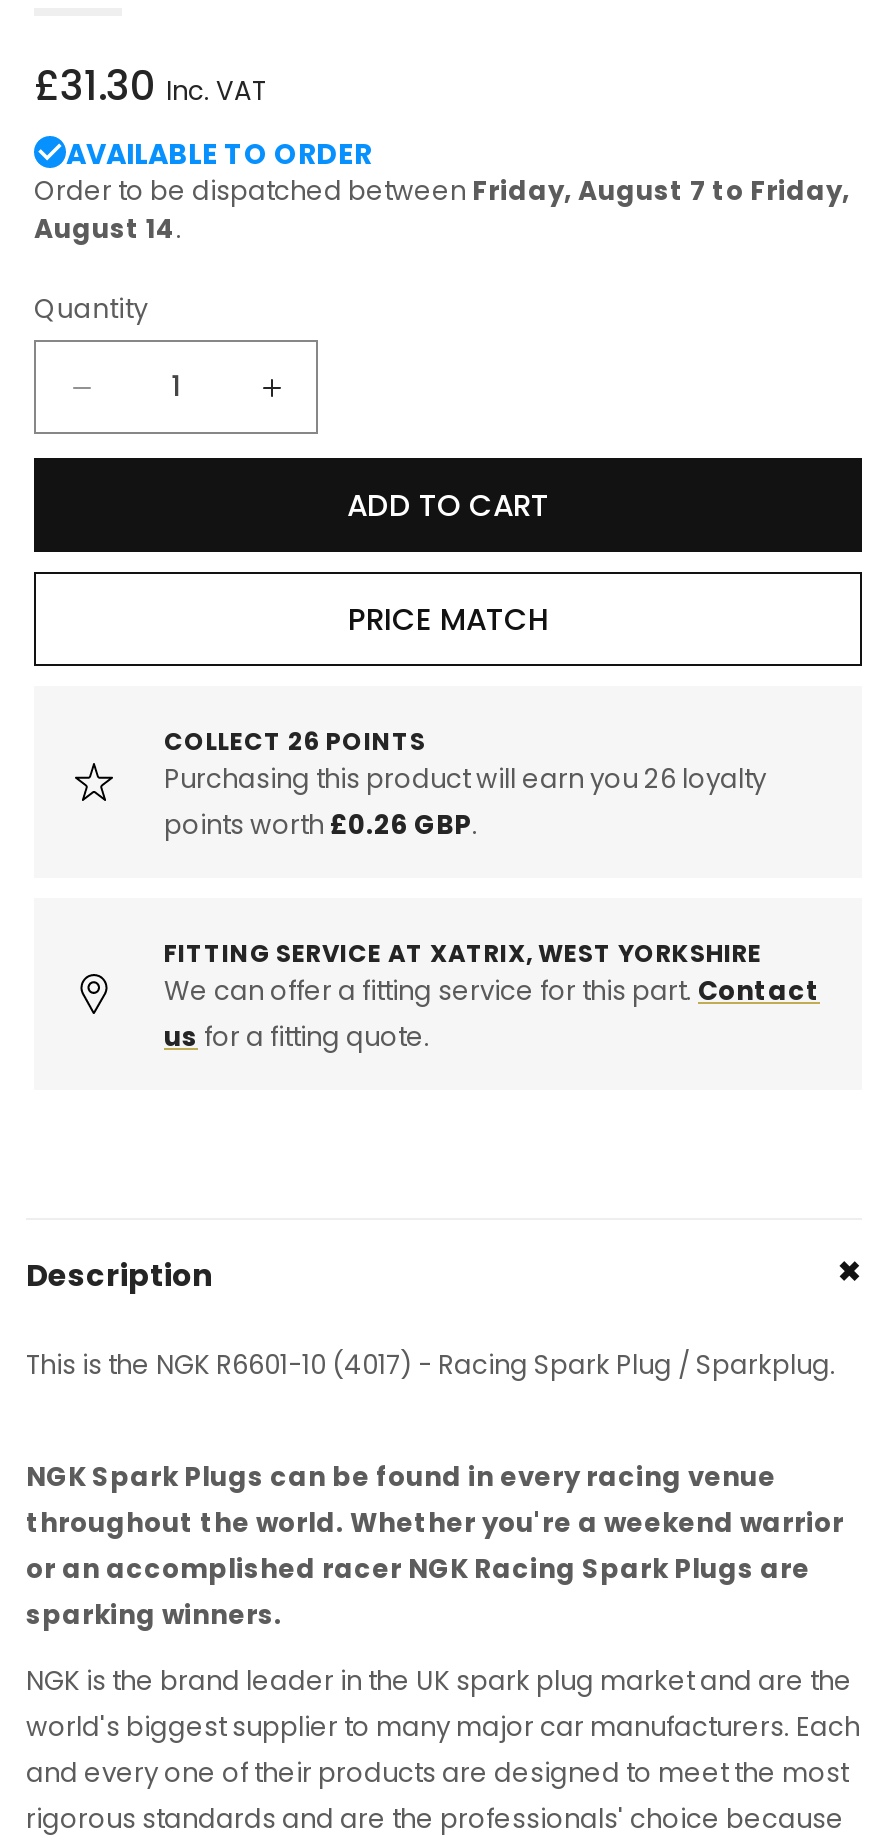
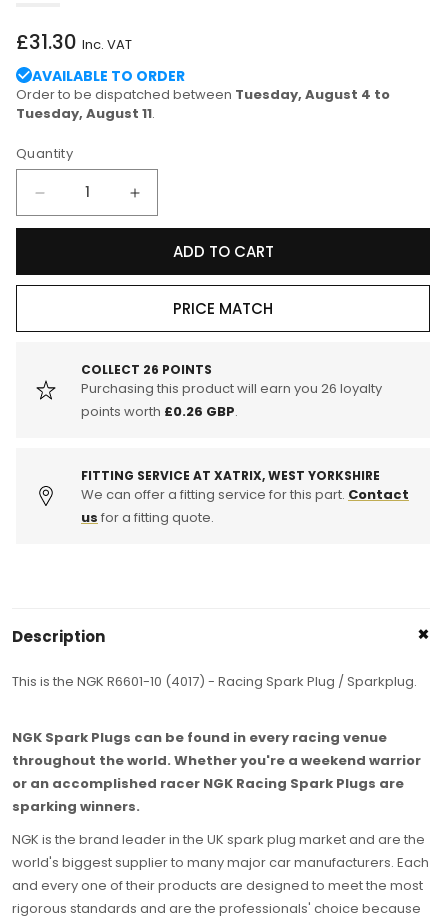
[34,173,850,249] Order to be dispatched between Friday, August 7 to Friday, | August 14. -> [16,85,390,123] Order to be dispatched between Tuesday, August 4 to | Tuesday, August 11.

